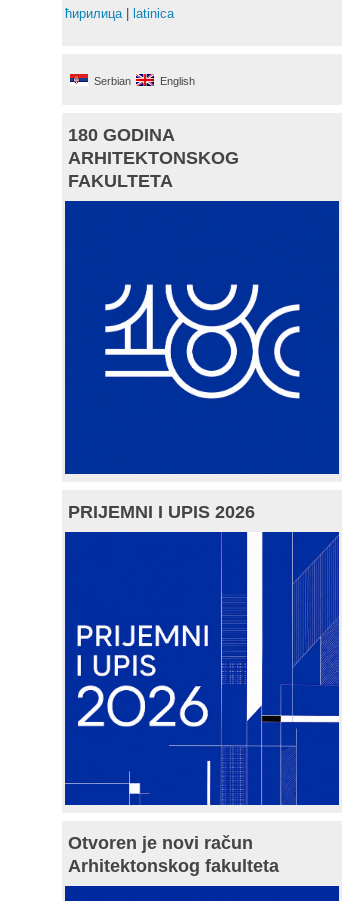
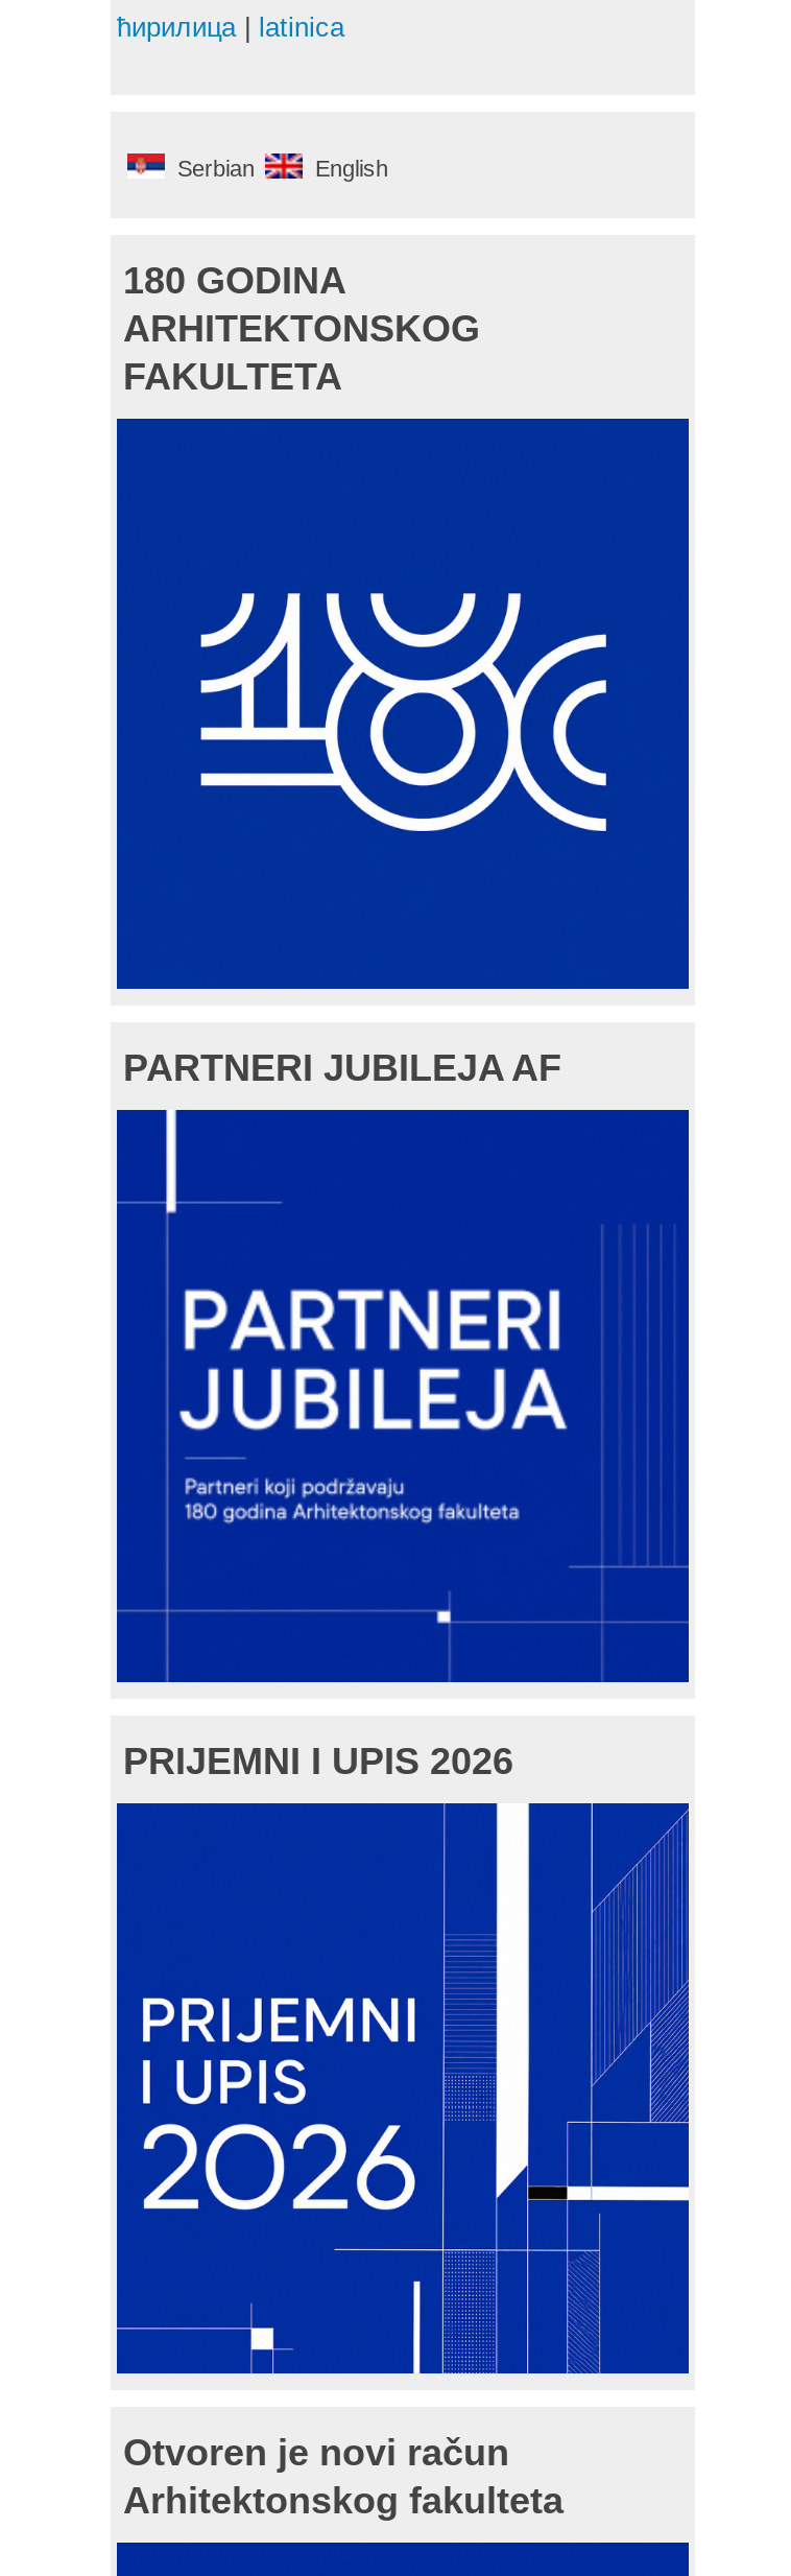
none -> [123,1048,561,1090] PARTNERI JUBILEJA AF
none -> [161,1112,574,1628] [image]

